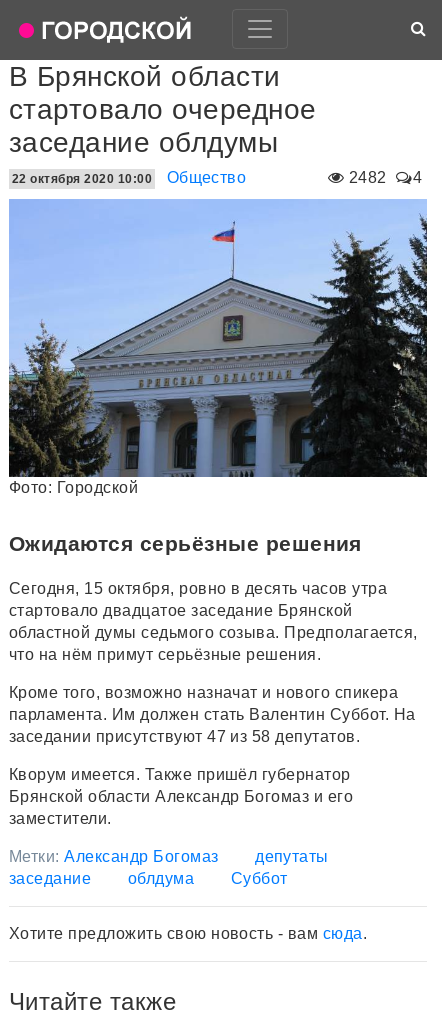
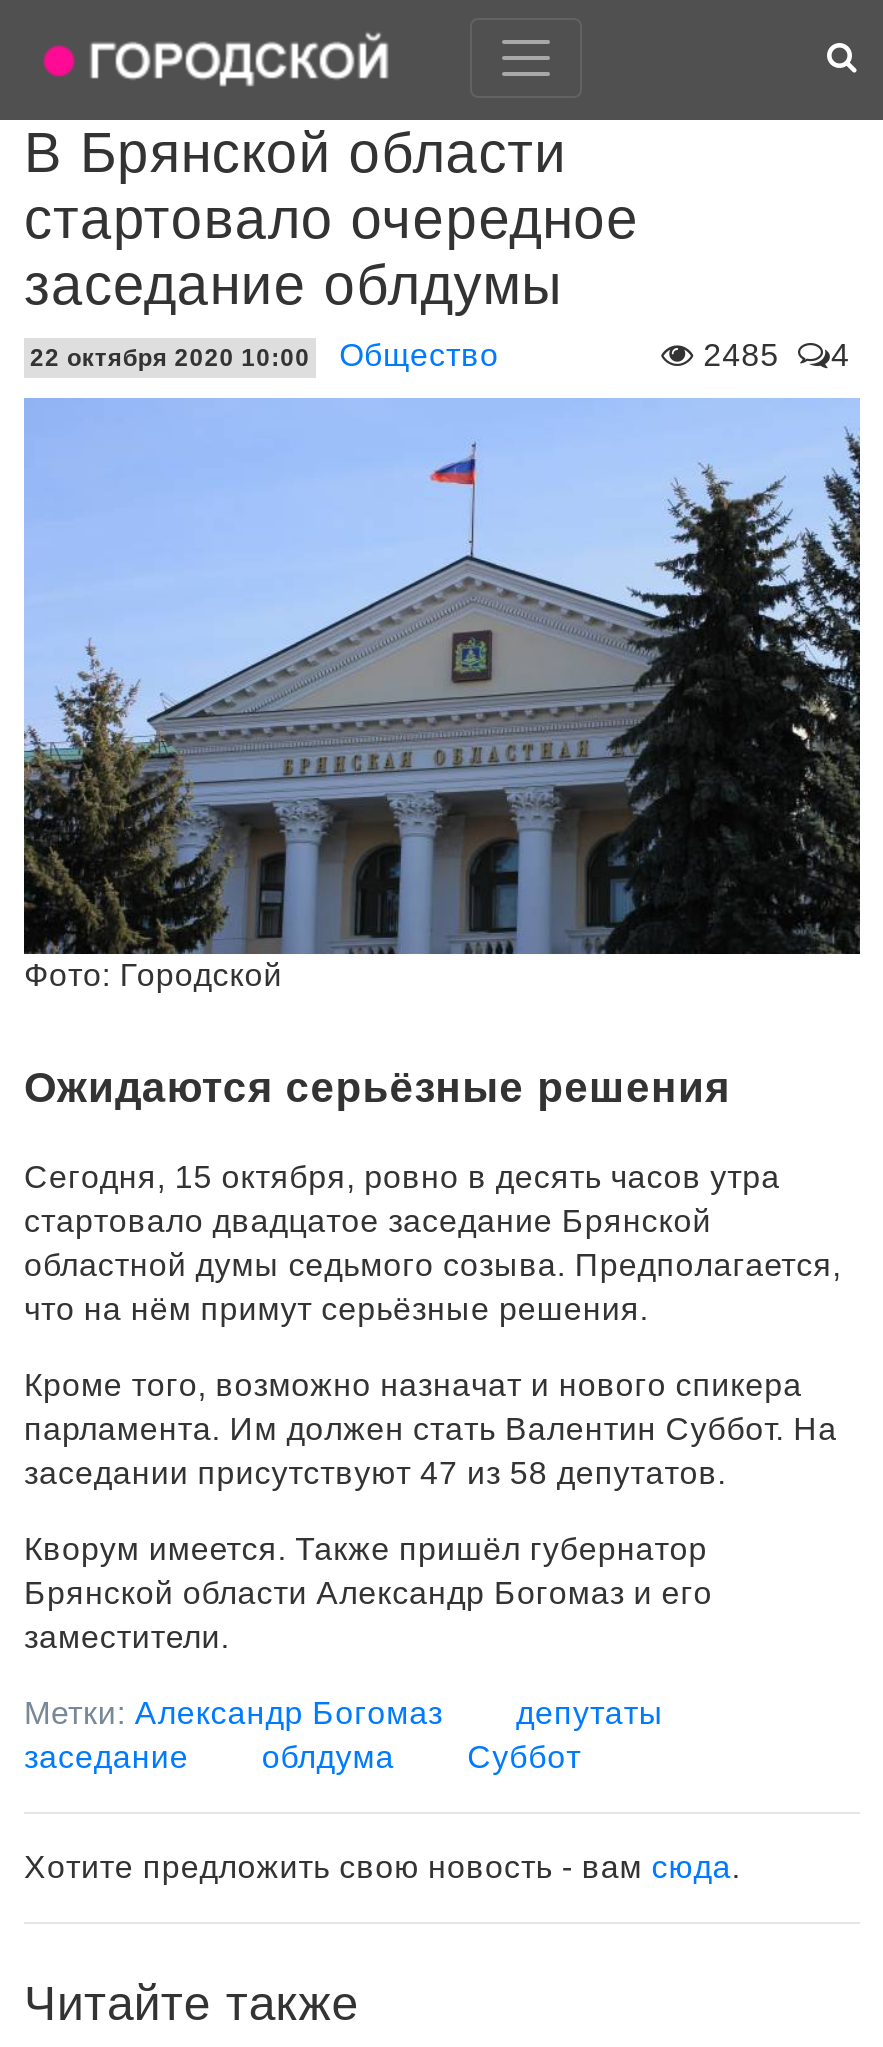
[349,169,422,186] 2482 4 -> [703,338,850,372] 2485 4

